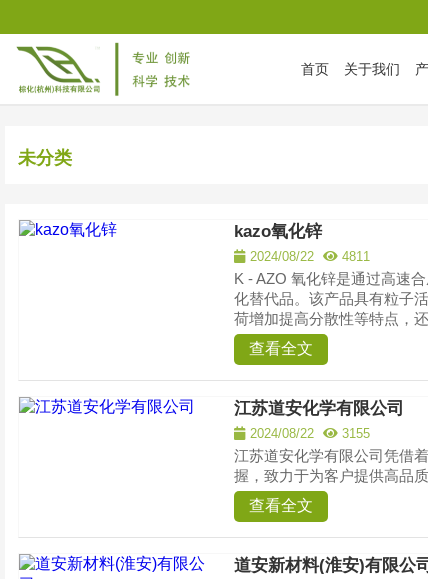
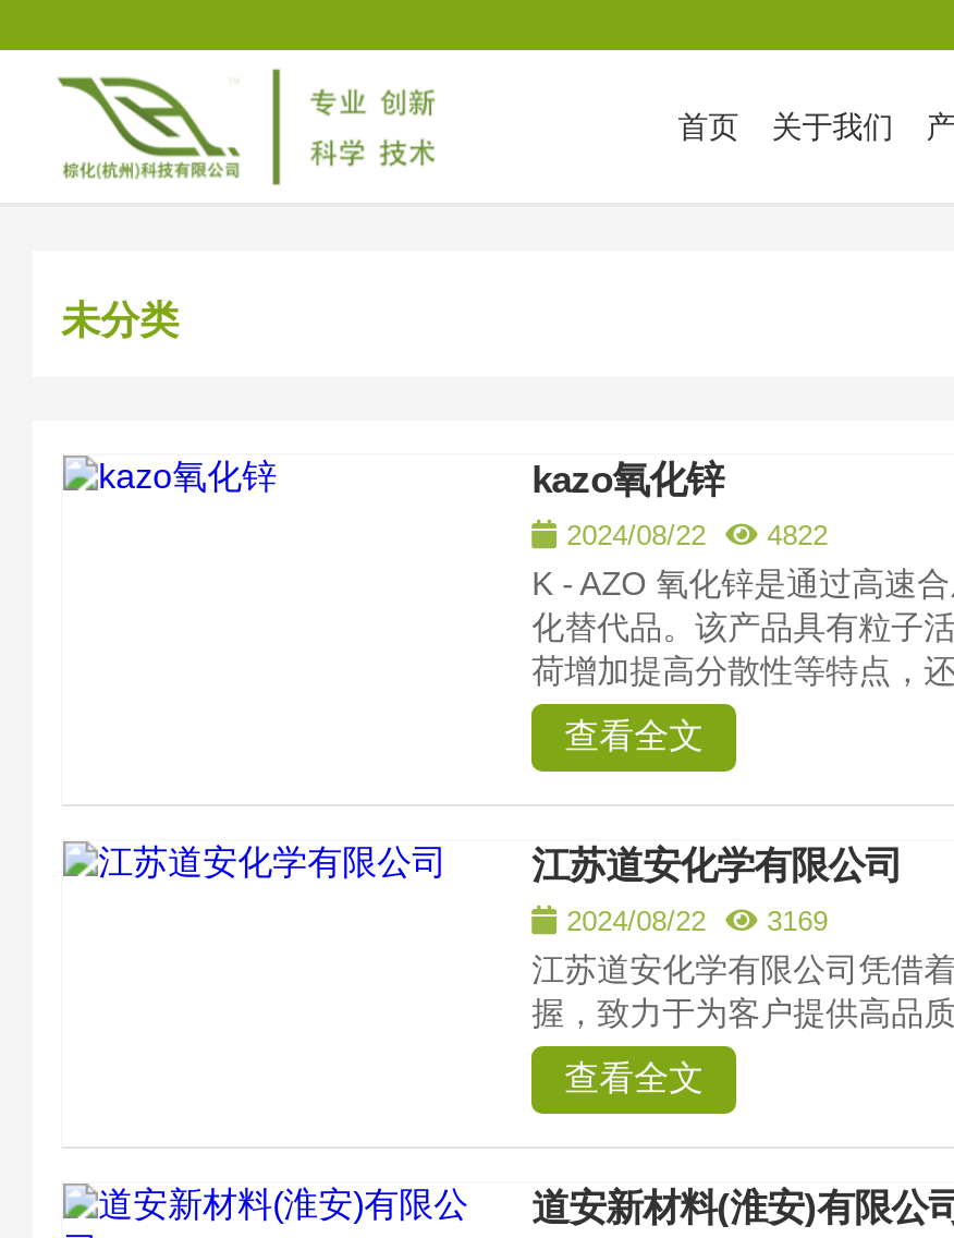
[250,249,370,264] 2024/08/22 4811 -> [567,519,828,551] 2024/08/22 4822
[250,426,370,441] 2024/08/22 3155 -> [567,905,828,937] 2024/08/22 3169

